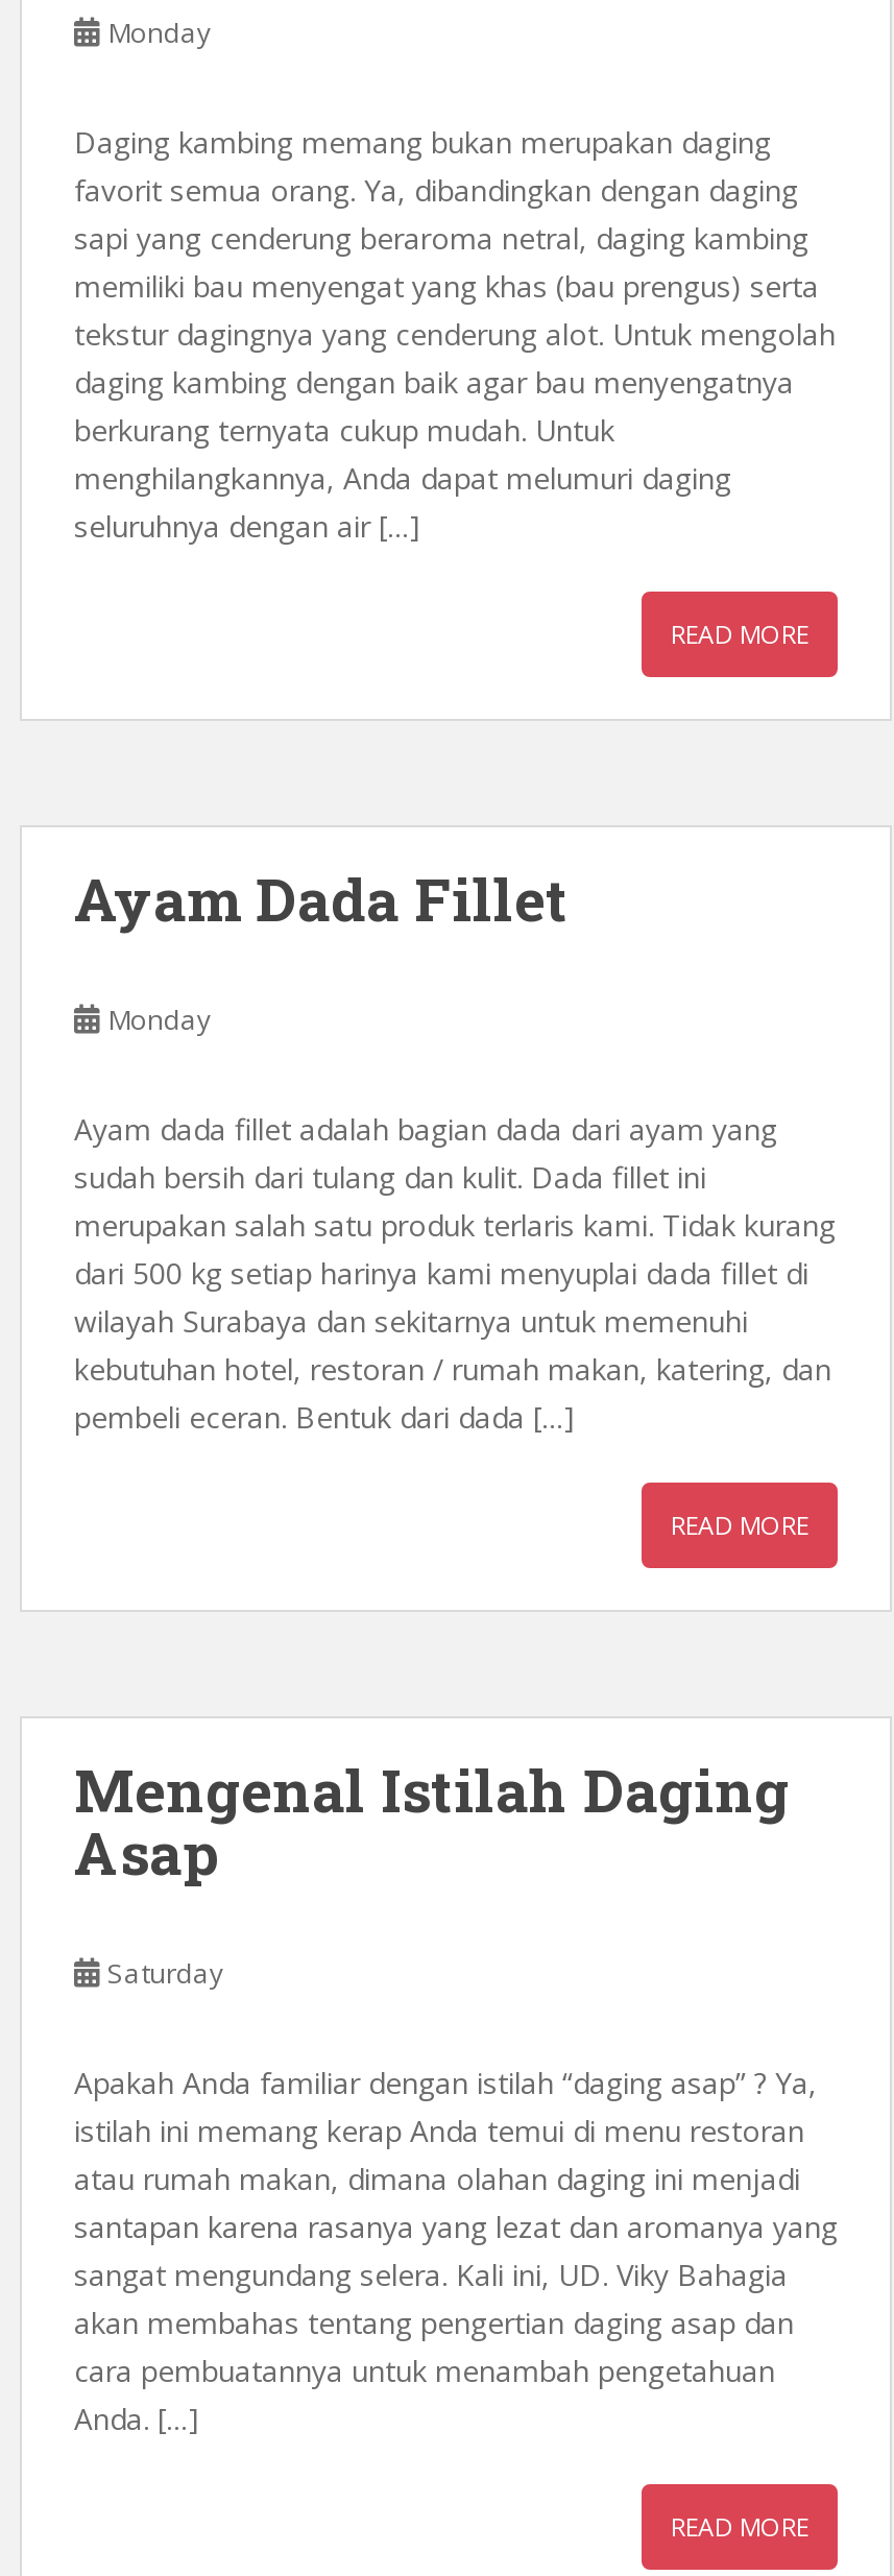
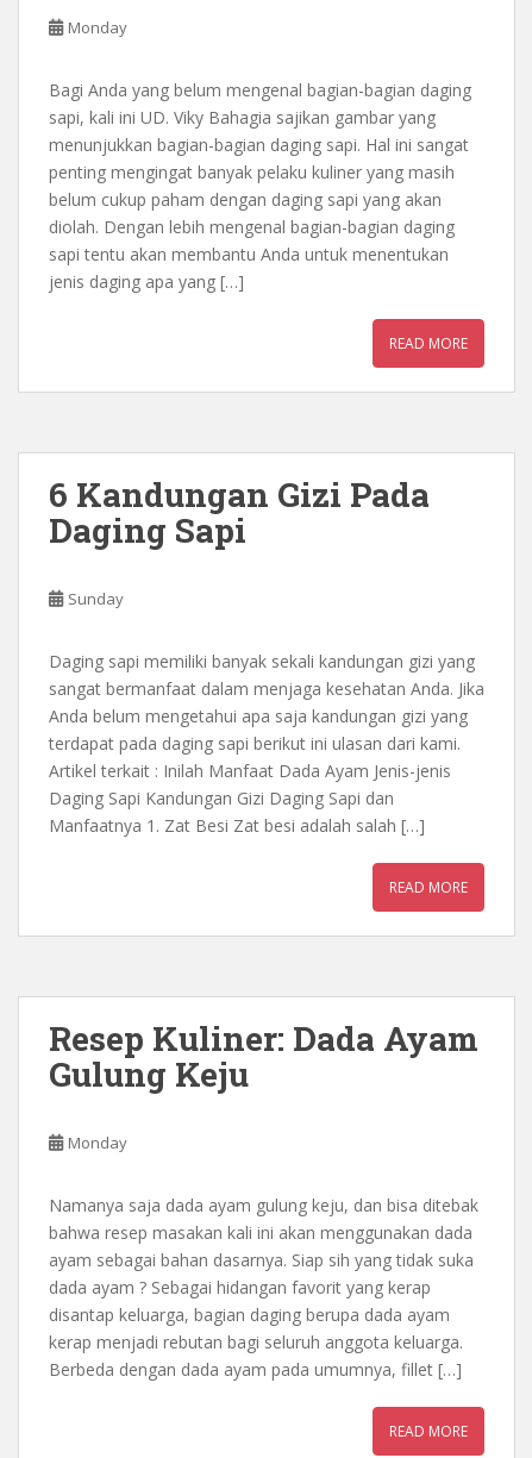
[74,122,836,546] Daging kambing memang bukan merupakan daging | favorit semua orang. Ya, dibandingkan dengan daging | sapi yang cenderung beraroma netral, daging kambing | memiliki bau menyengat yang khas (bau prengus) serta | tekstur dagingnya yang cenderung alot. Untuk mengolah | daging kambing dengan baik agar bau menyengatnya | berkurang ternyata cukup mudah. Untuk | menghilangkannya, Anda dapat melumuri daging | seluruhnya dengan air […] -> [49,79,471,293] Bagi Anda yang belum mengenal bagian-bagian daging | sapi, kali ini UD. Viky Bahagia sajikan gambar yang | menunjukkan bagian-bagian daging sapi. Hal ini sangat | penting mengingat banyak pelaku kuliner yang masih | belum cukup paham dengan daging sapi yang akan | diolah. Dengan lebih mengenal bagian-bagian daging | sapi tentu akan membantu Anda untuk menentukan | jenis daging apa yang […]
[74,861,569,938] Ayam Dada Fillet -> [49,473,430,552] 6 Kandungan Gizi Pada | Daging Sapi
[107,1001,212,1038] Monday -> [68,588,124,609] Sunday
[74,1109,836,1437] Ayam dada fillet adalah bagian dada dari ayam yang | sudah bersih dari tulang dan kulit. Dada fillet ini | merupakan salah satu produk terlaris kami. Tidak kurang | dari 500 kg setiap harinya kami menyuplai dada fillet di | wilayah Surabaya dan sekitarnya untuk memenuhi | kebutuhan hotel, restoran / rumah makan, katering, dan | pembeli eceran. Bentuk dari dada […] -> [49,650,484,837] Daging sapi memiliki banyak sekali kandungan gizi yang | sangat bermanfaat dalam menjaga kesehatan Anda. Jika | Anda belum mengetahui apa saja kandungan gizi yang | terdapat pada daging sapi berikut ini ulasan dari kami. | Artikel terkait : Inilah Manfaat Dada Ayam Jenis-jenis | Daging Sapi Kandungan Gizi Daging Sapi dan | Manfaatnya 1. Zat Besi Zat besi adalah salah […]
[74,1752,790,1892] Mengenal Istilah Daging | Asap -> [49,1016,478,1096] Resep Kuliner: Dada Ayam | Gulung Keju
[107,1954,224,1992] Saturday -> [68,1132,127,1153] Monday
[74,2063,838,2438] Apakah Anda familiar dengan istilah “daging asap” ? Ya, | istilah ini memang kerap Anda temui di menu restoran | atau rumah makan, dimana olahan daging ini menjadi | santapan karena rasanya yang lezat dan aromanya yang | sangat mengundang selera. Kali ini, UD. Viky Bahagia | akan membahas tentang pengertian daging asap dan | cara pembuatannya untuk menambah pengetahuan | Anda. […] -> [49,1194,478,1381] Namanya saja dada ayam gulung keju, dan bisa ditebak | bahwa resep masakan kali ini akan menggunakan dada | ayam sebagai bahan dasarnya. Siap sih yang tidak suka | dada ayam ? Sebagai hidangan favorit yang kerap | disantap keluarga, bagian daging berupa dada ayam | kerap menjadi rebutan bagi seluruh anggota keluarga. | Berbeda dengan dada ayam pada umumnya, fillet […]

